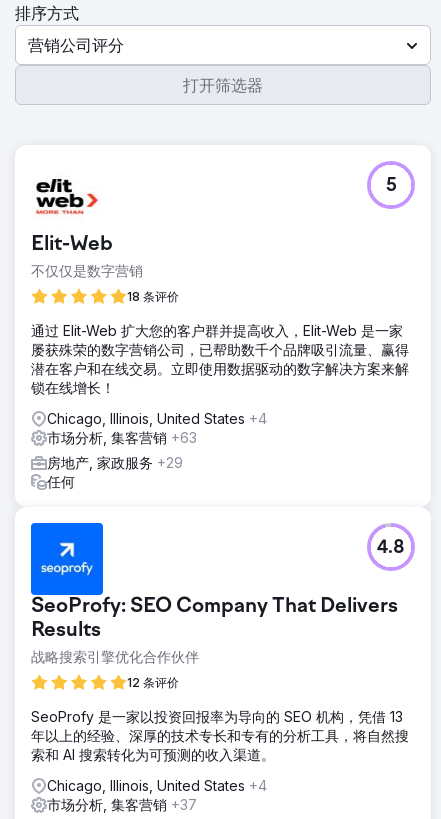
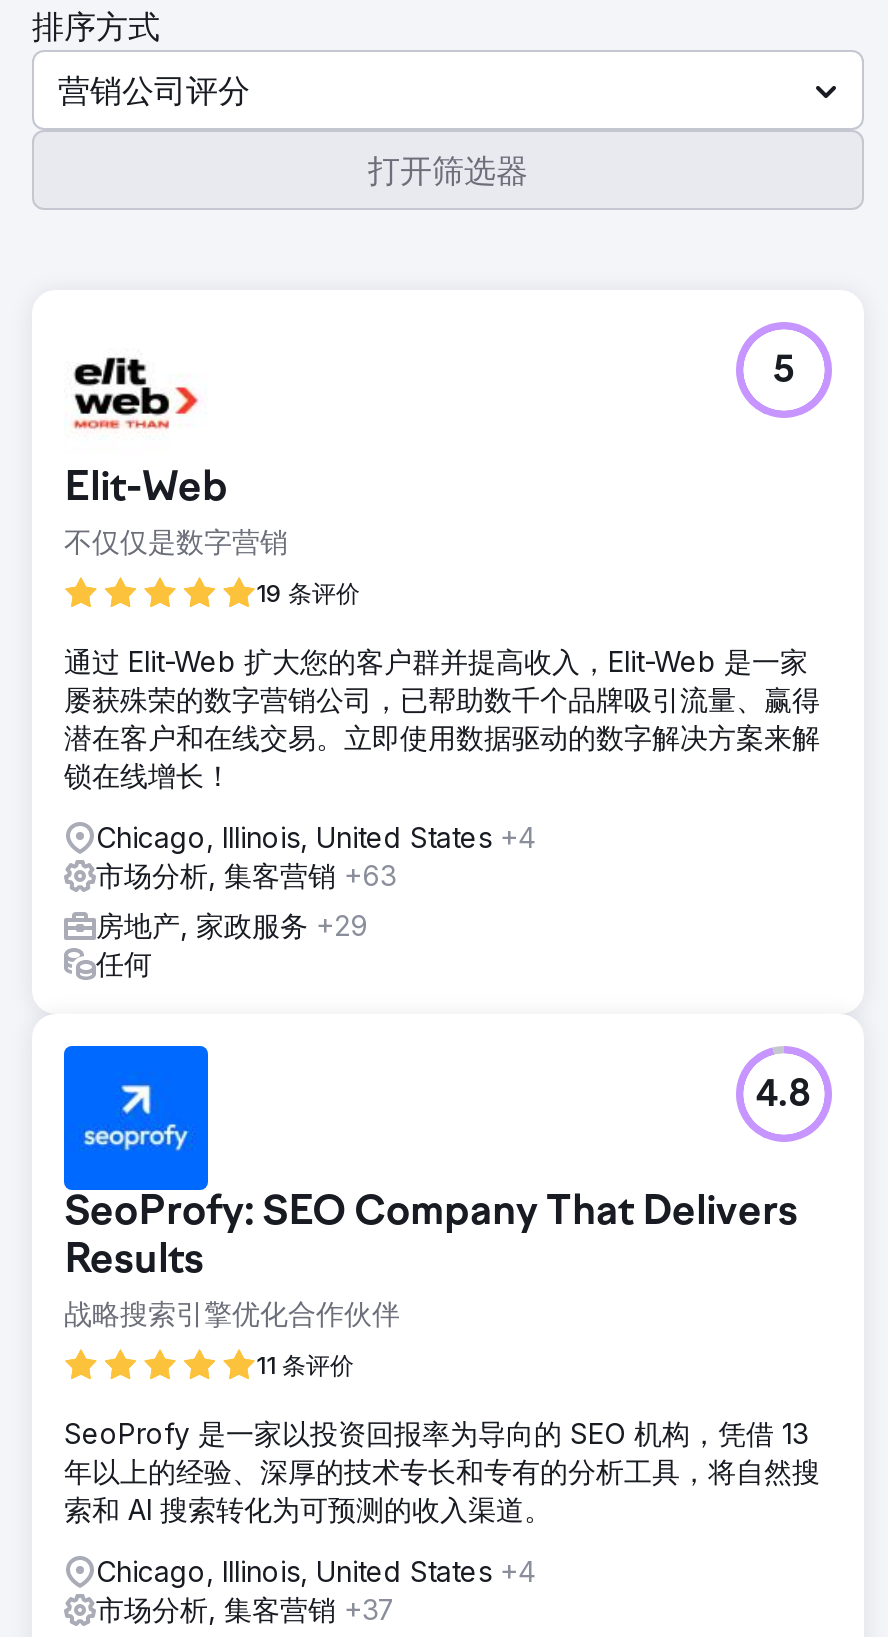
[127,289,179,304] 18 条评价 -> [256,578,360,608] 19 条评价
[127,675,179,690] 12 条评价 -> [256,1350,354,1380] 11 条评价

